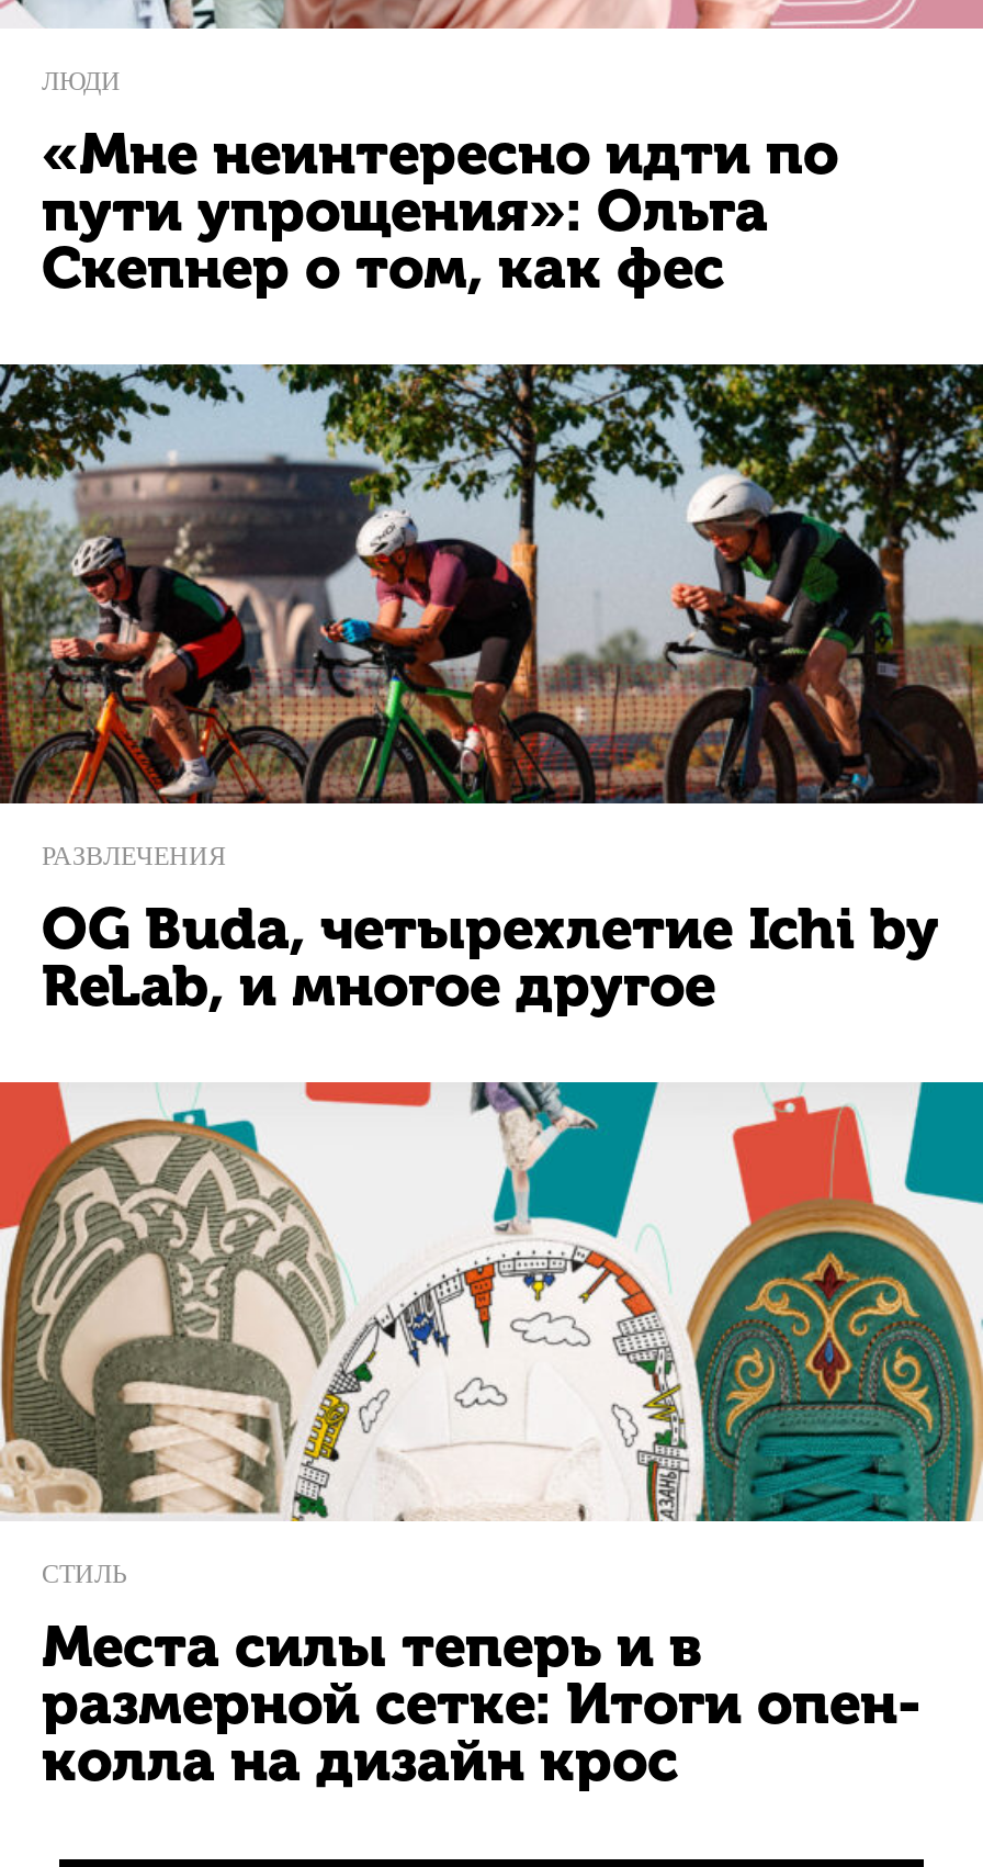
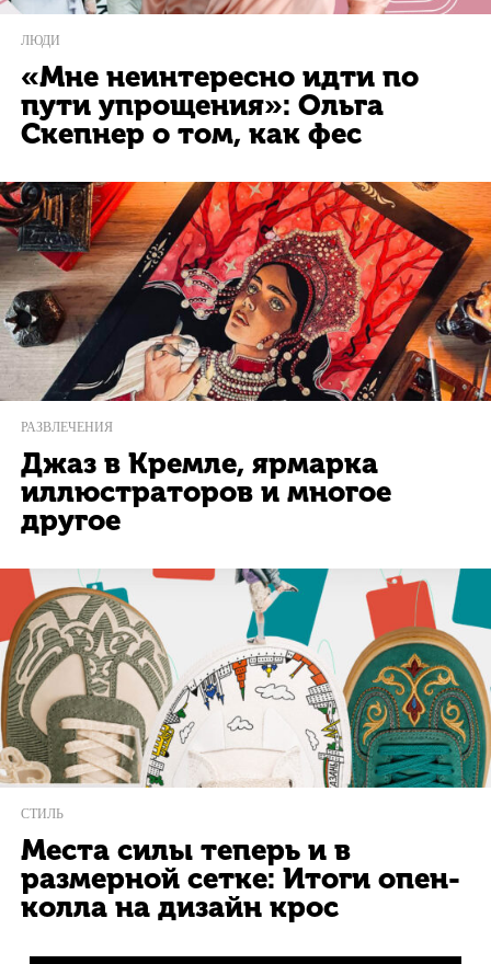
[7,362,976,806] [image] -> [3,181,488,402] [image]
[42,896,939,1021] OG Buda, четырехлетие Ichi by | ReLab, и многое другое -> [21,447,391,538] Джаз в Кремле, ярмарка | иллюстраторов и многое | другое

